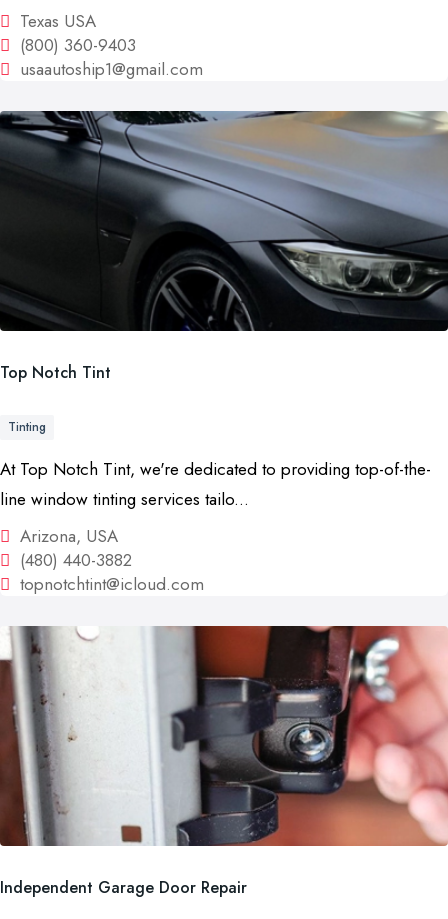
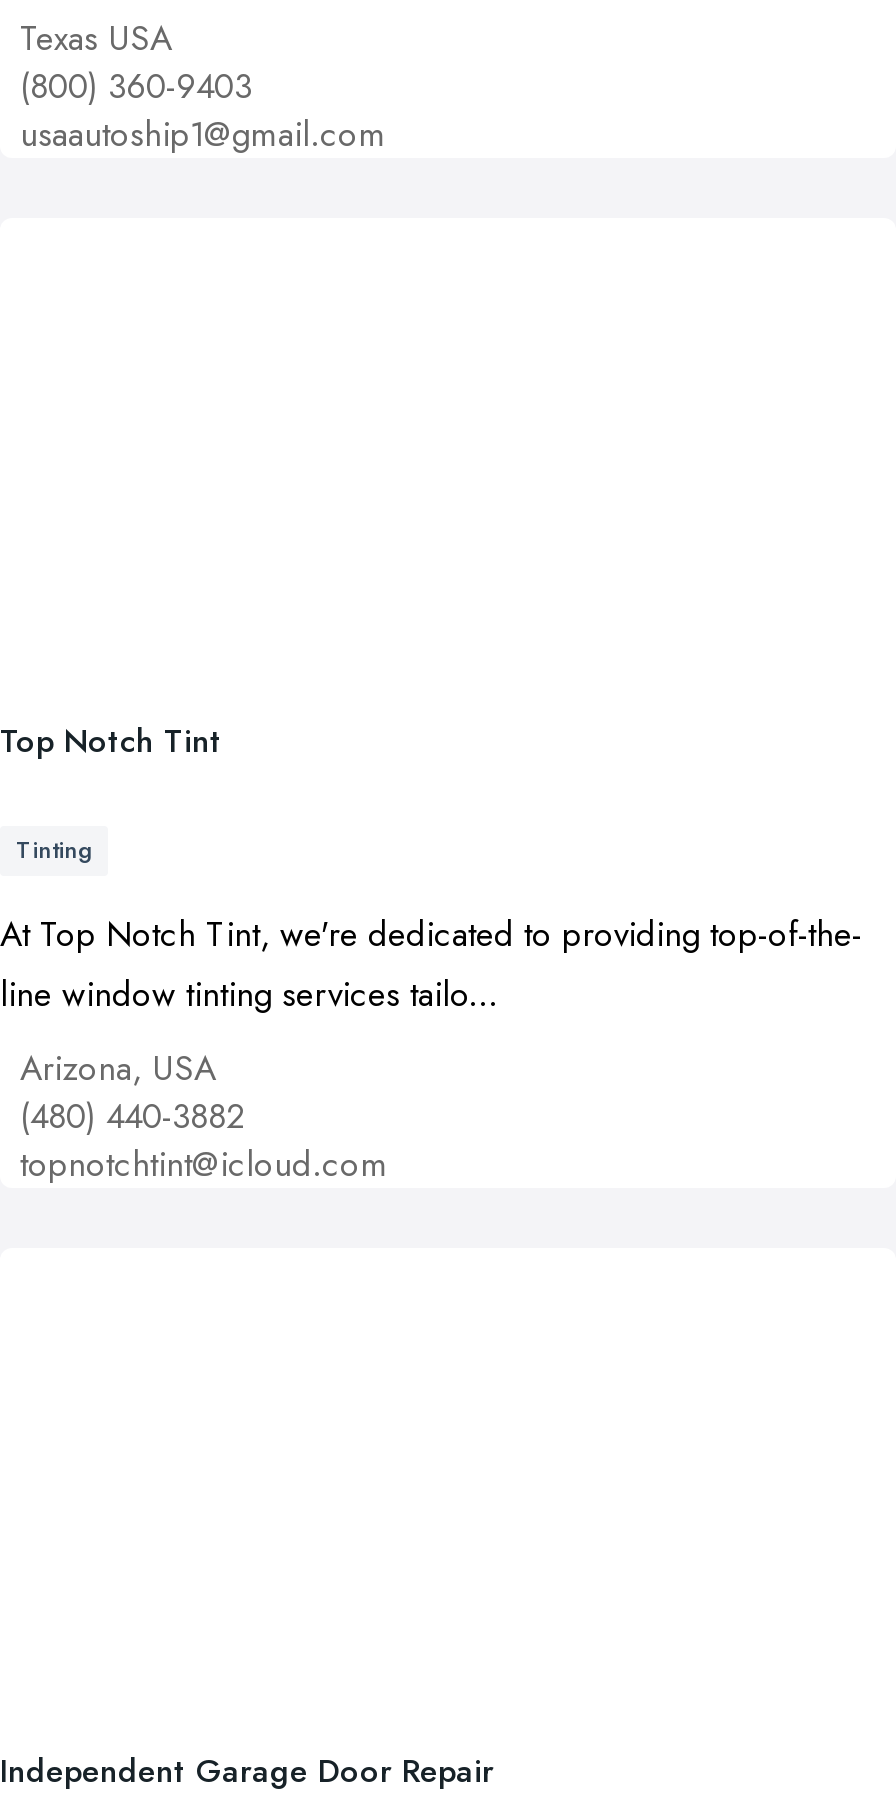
[3,110,445,332] [image] -> none
[3,625,445,847] [image] -> none

